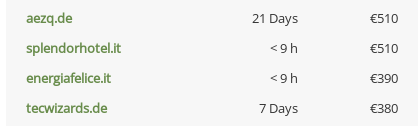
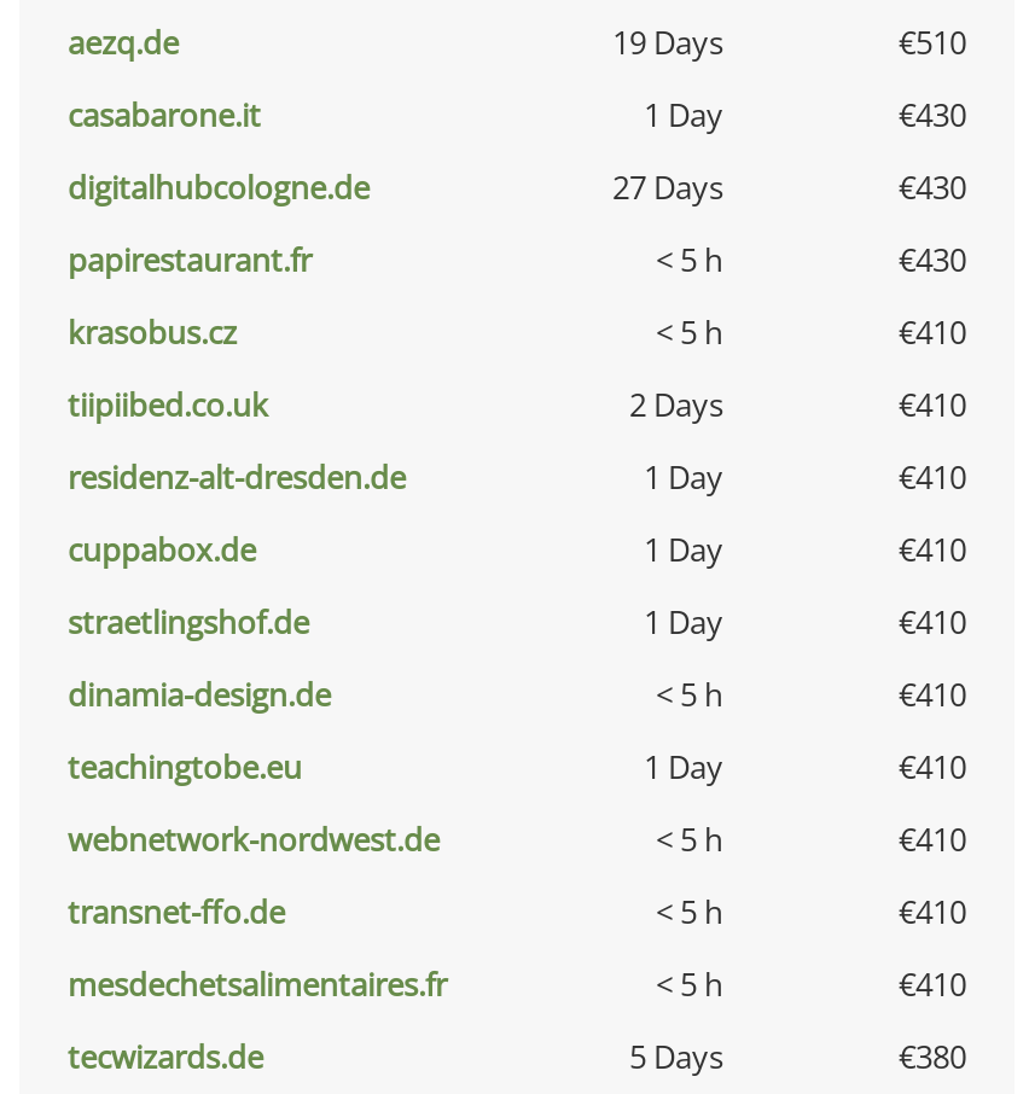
[251,9,297,27] 21 Days -> [612,21,723,64] 19 Days
[26,39,398,87] splendorhotel.it | < 9 h | €510 | energiafelice.it | < 9 h | €390 -> [68,93,966,1006] casabarone.it | 1 Day | €430 | digitalhubcologne.de | 27 Days | €430 | papirestaurant.fr | < 5 h | €430 | krasobus.cz | < 5 h | €410 | tiipiibed.co.uk | 2 Days | €410 | residenz-alt-dresden.de | 1 Day | €410 | cuppabox.de | 1 Day | €410 | straetlingshof.de | 1 Day | €410 | dinamia-design.de | < 5 h | €410 | teachingtobe.eu | 1 Day | €410 | webnetwork-nordwest.de | < 5 h | €410 | transnet-ffo.de | < 5 h | €410 | mesdechetsalimentaires.fr | < 5 h | €410
[258,99,297,117] 7 Days -> [629,1035,723,1078] 5 Days

